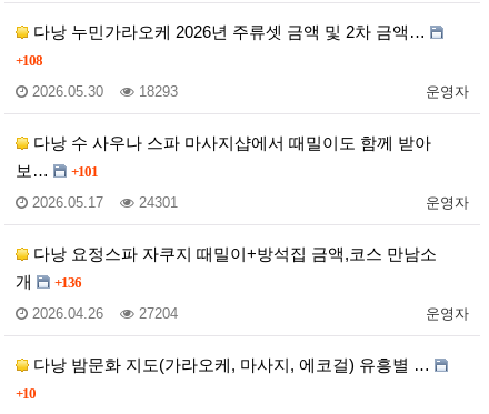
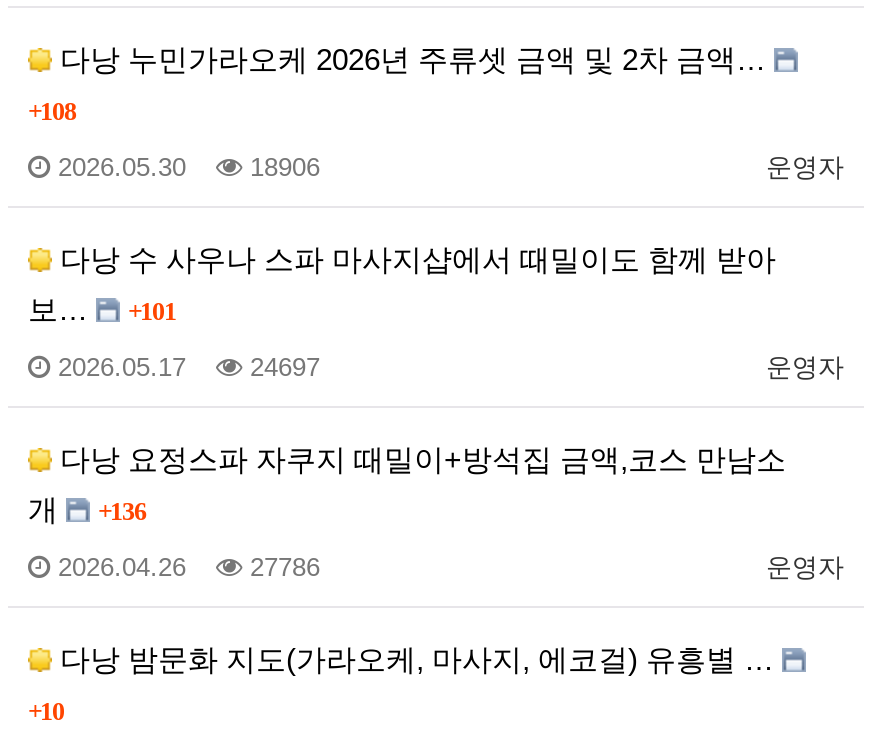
[139,84,178,100] 18293 -> [250,153,320,183] 18906
[139,195,178,211] 24301 -> [250,353,320,383] 24697
[139,306,178,322] 27204 -> [250,553,320,583] 27786

